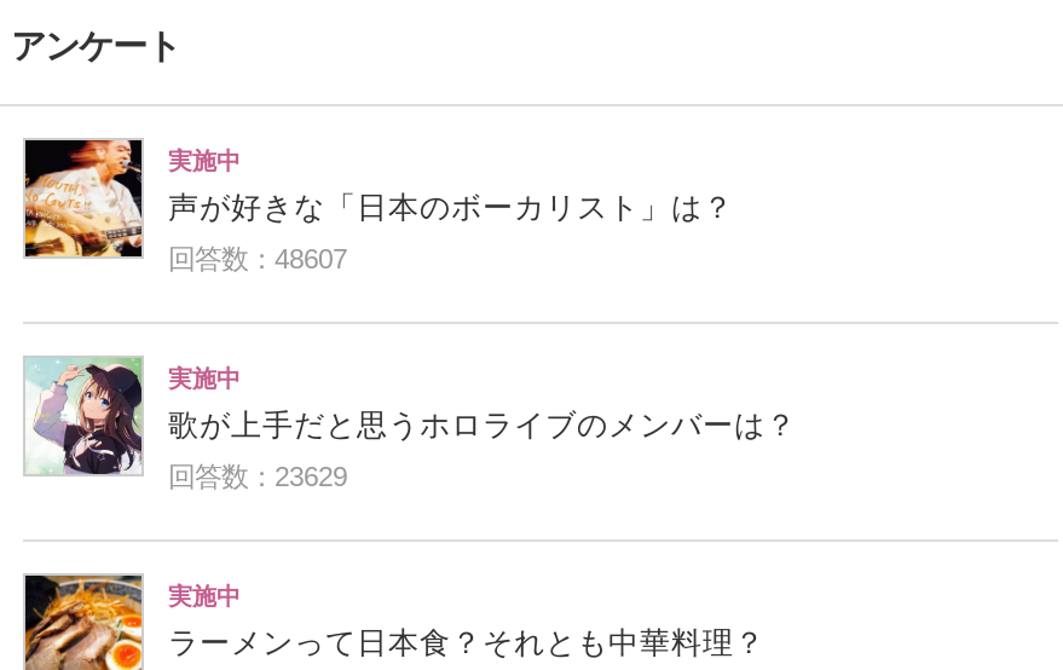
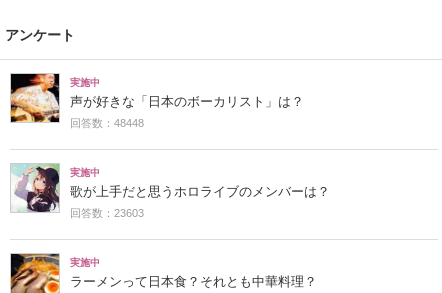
[168,244,347,273] 回答数：48607 -> [70,117,144,129] 回答数：48448
[168,462,347,491] 回答数：23629 -> [70,207,144,219] 回答数：23603

